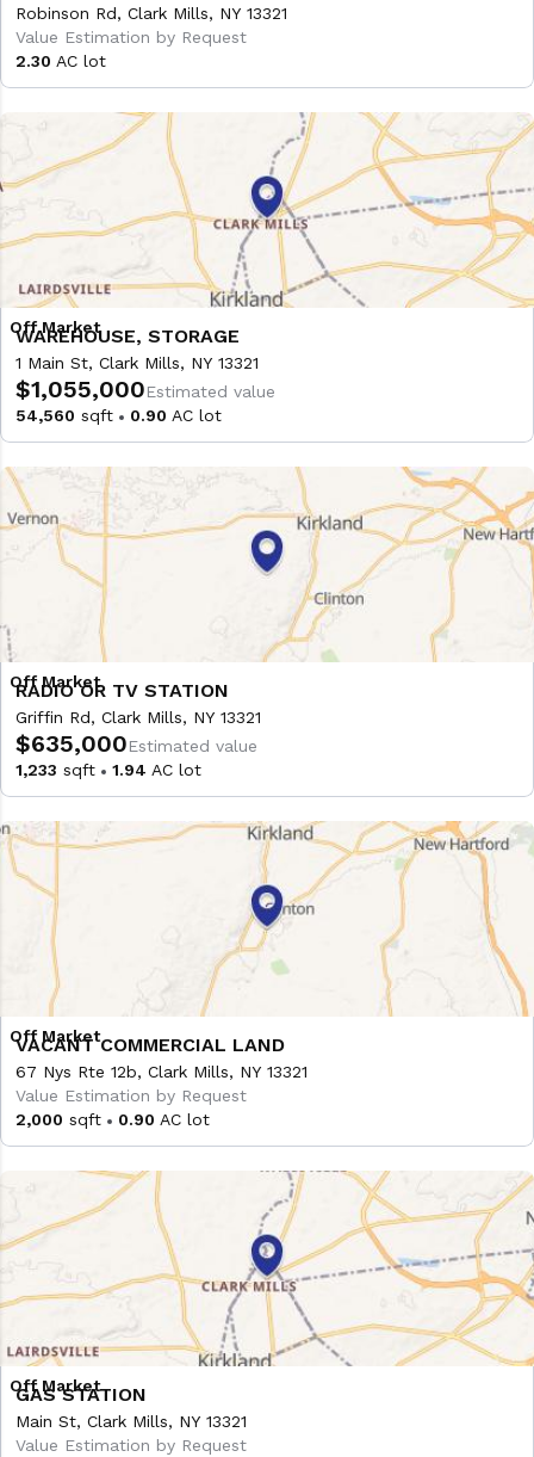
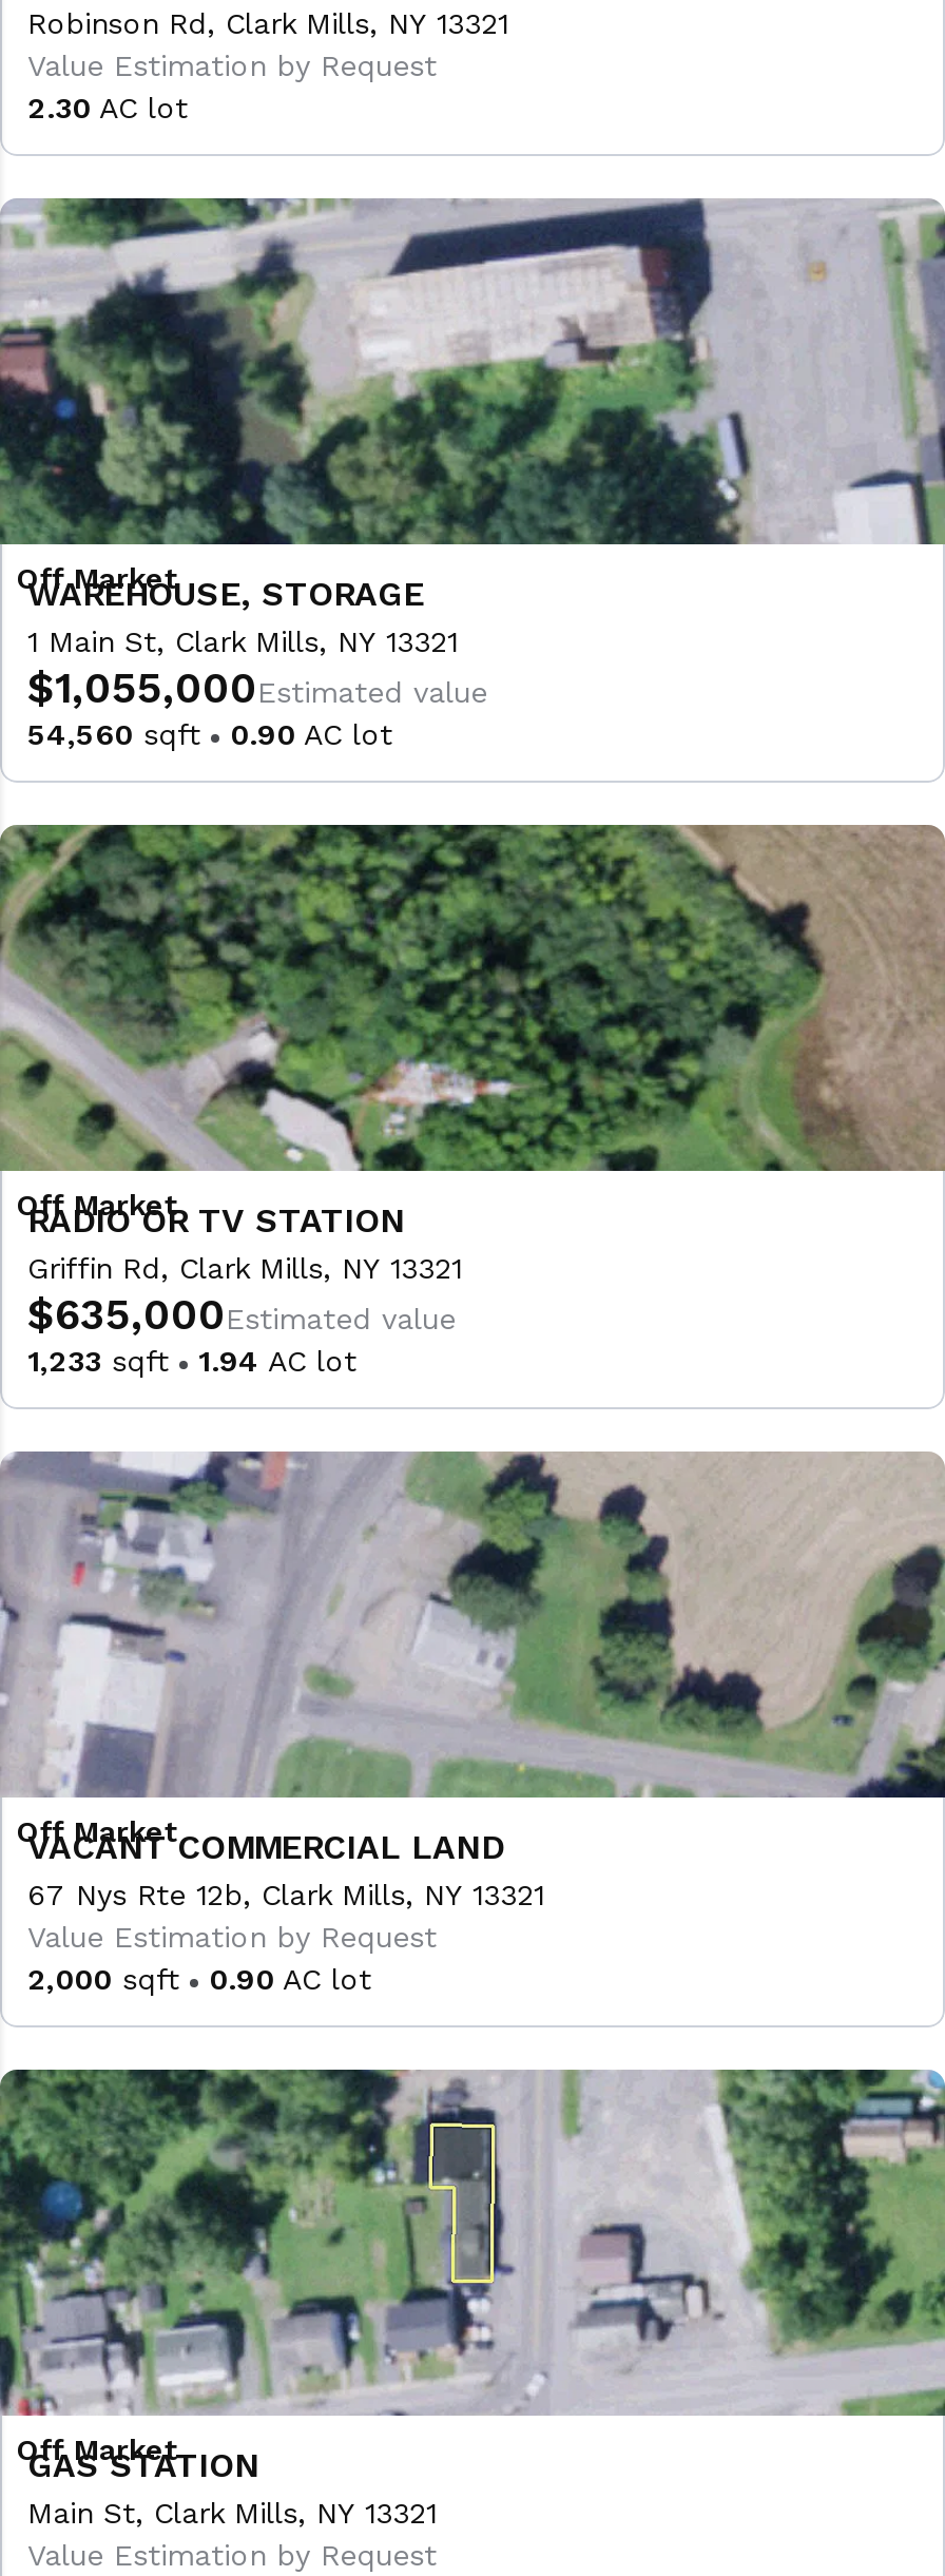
[4,111,530,308] [image] -> [6,196,939,546] [image]
[4,465,530,662] [image] -> [6,823,939,1173] [image]
[4,821,530,1018] [image] -> [6,1449,939,1800] [image]
[4,1171,530,1366] [image] -> [6,2068,939,2418] [image]

